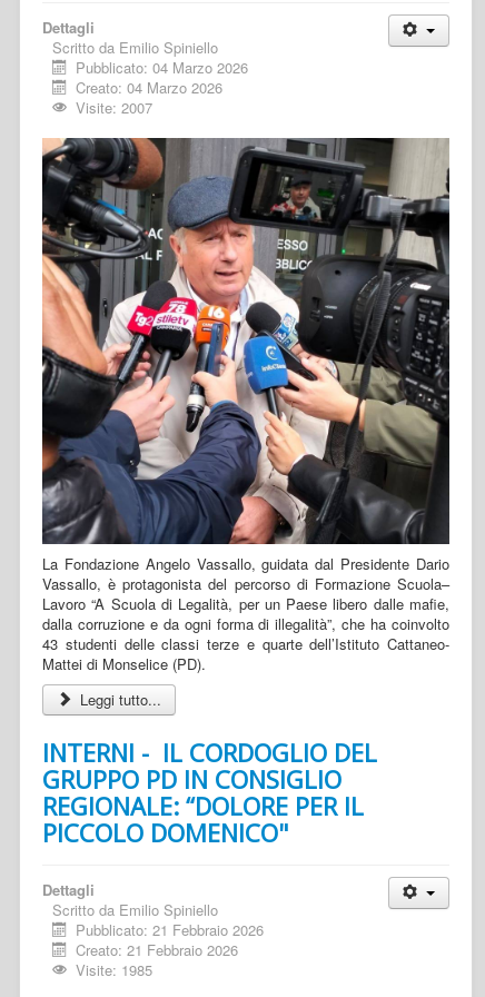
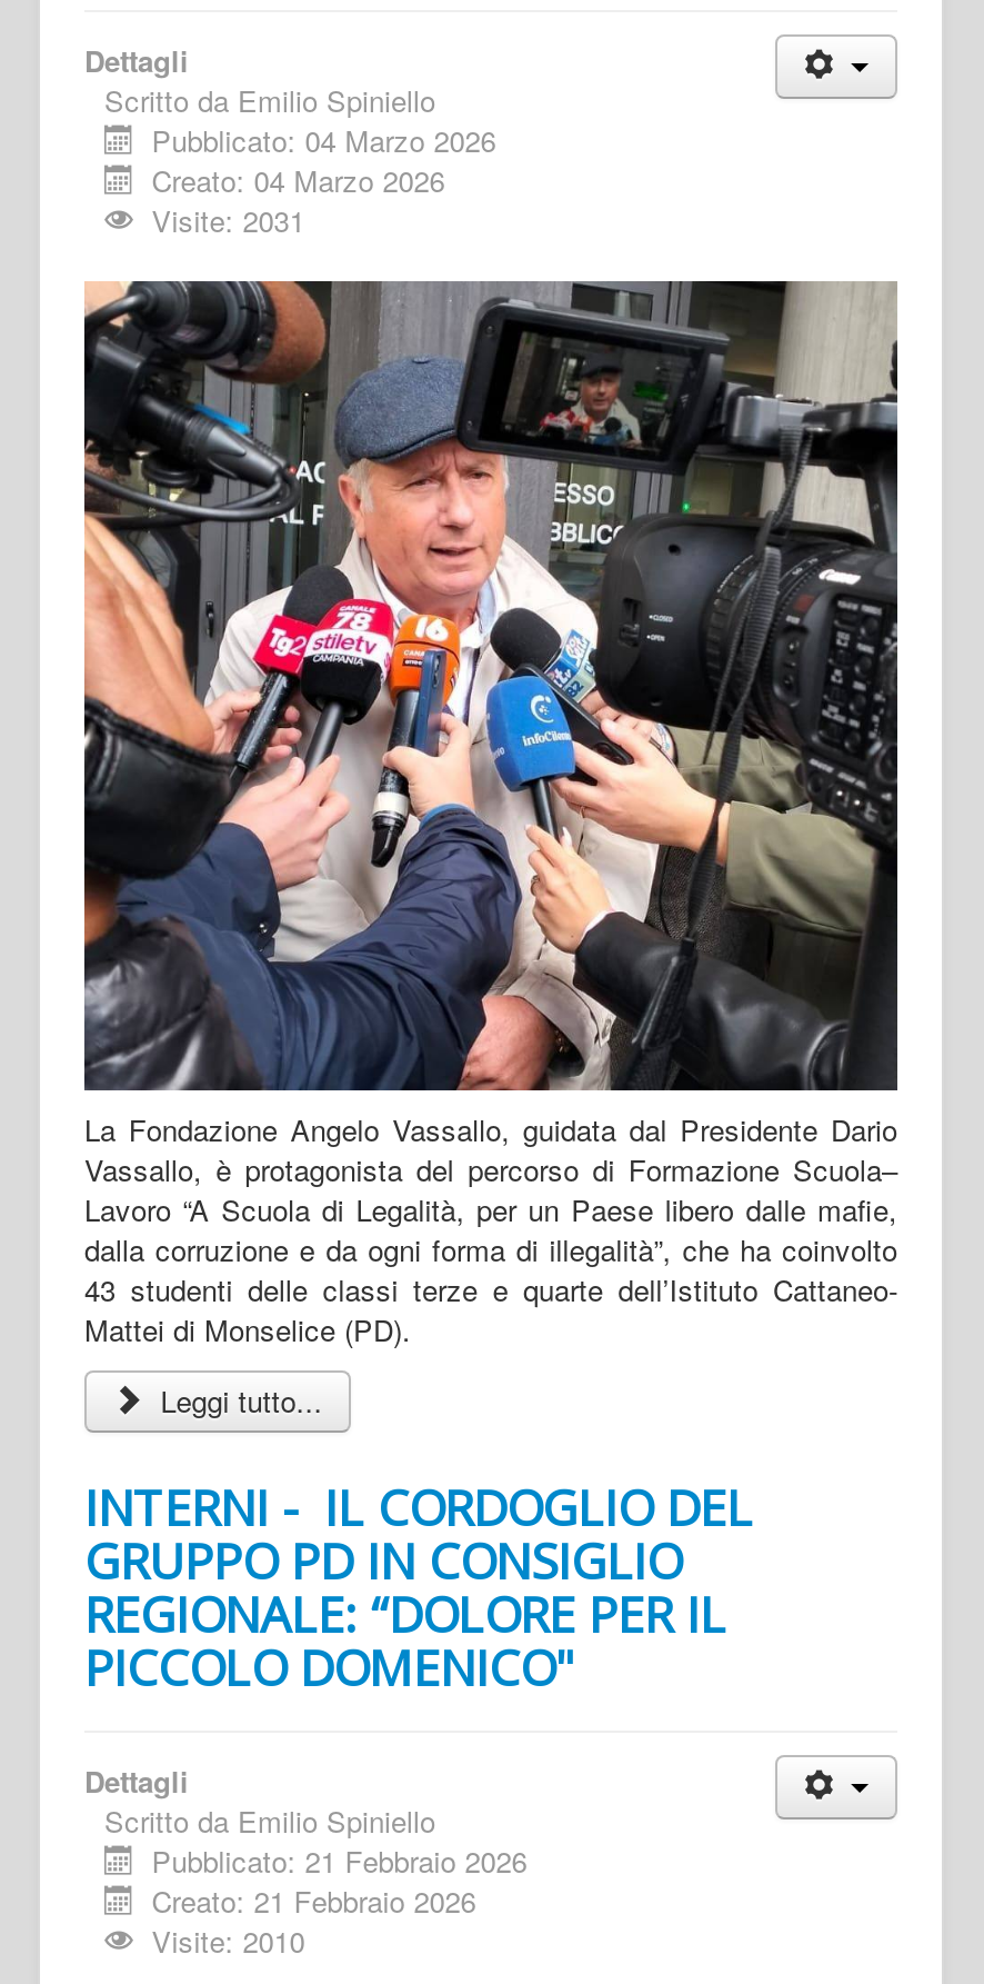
[76,97,153,118] Visite: 2007 -> [151,197,305,240] Visite: 2031
[76,959,153,980] Visite: 1985 -> [151,1919,305,1961] Visite: 2010

